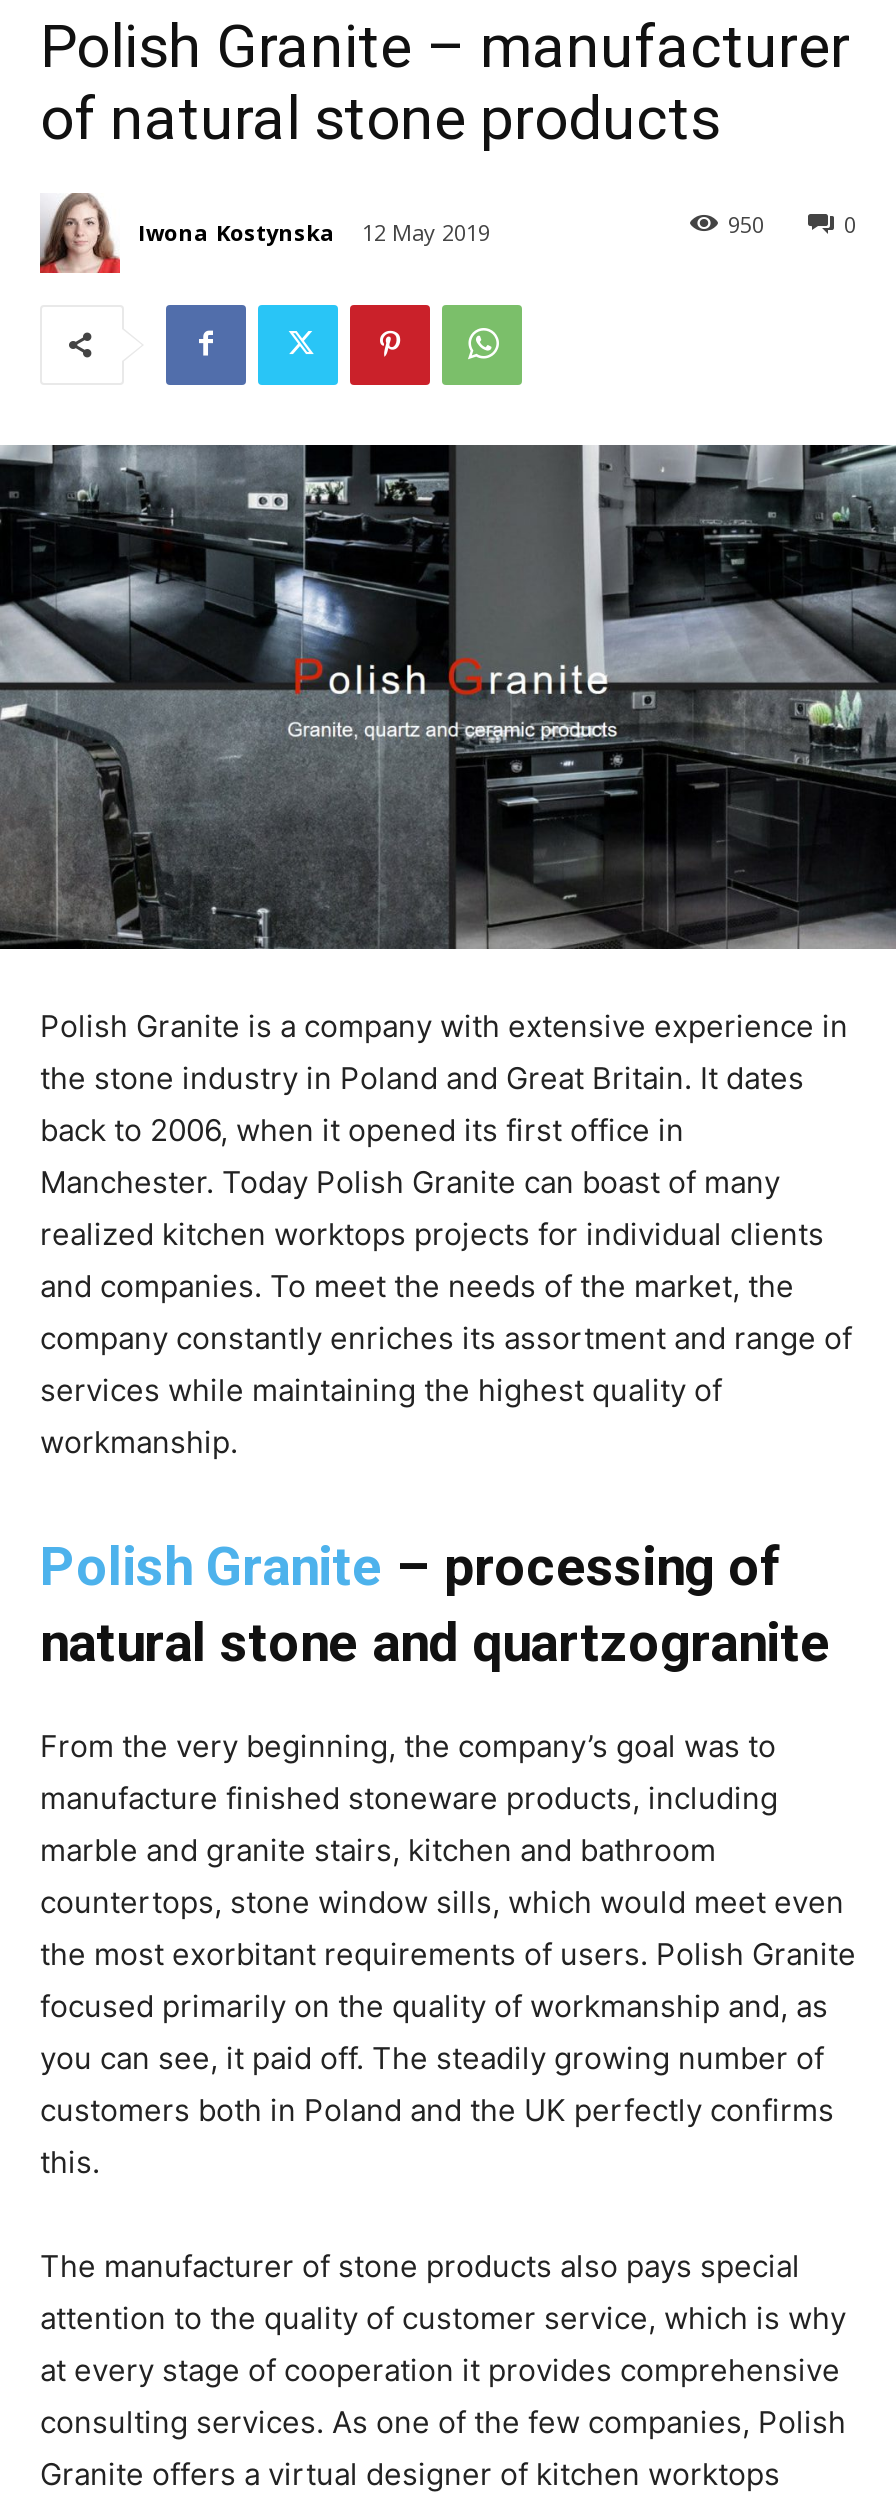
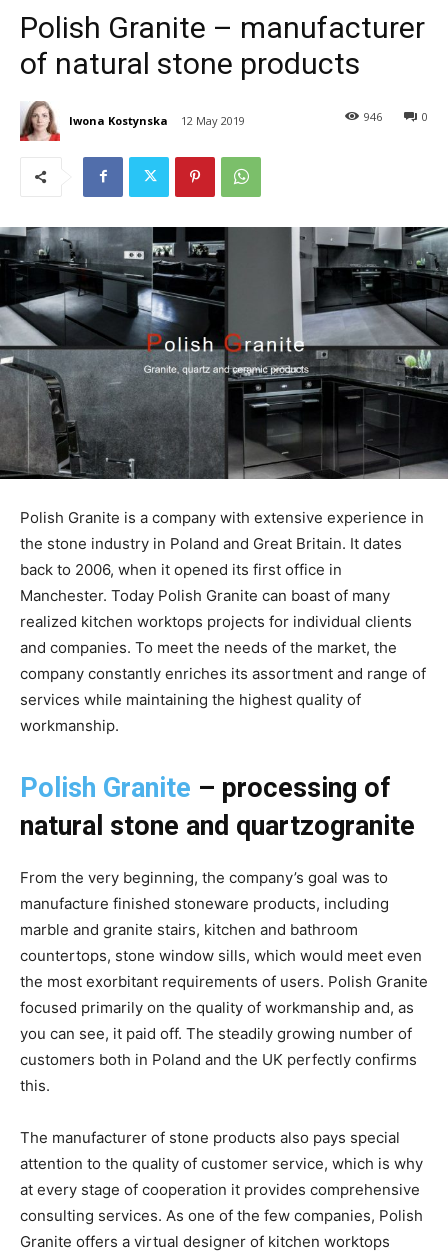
[728,208,764,238] 950 -> [364,109,382,124] 946

